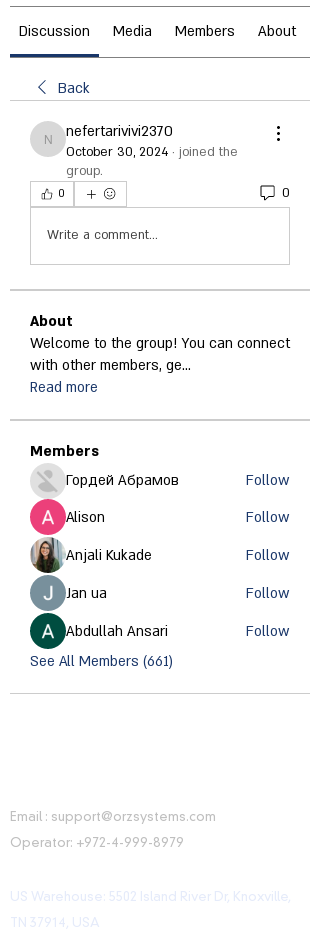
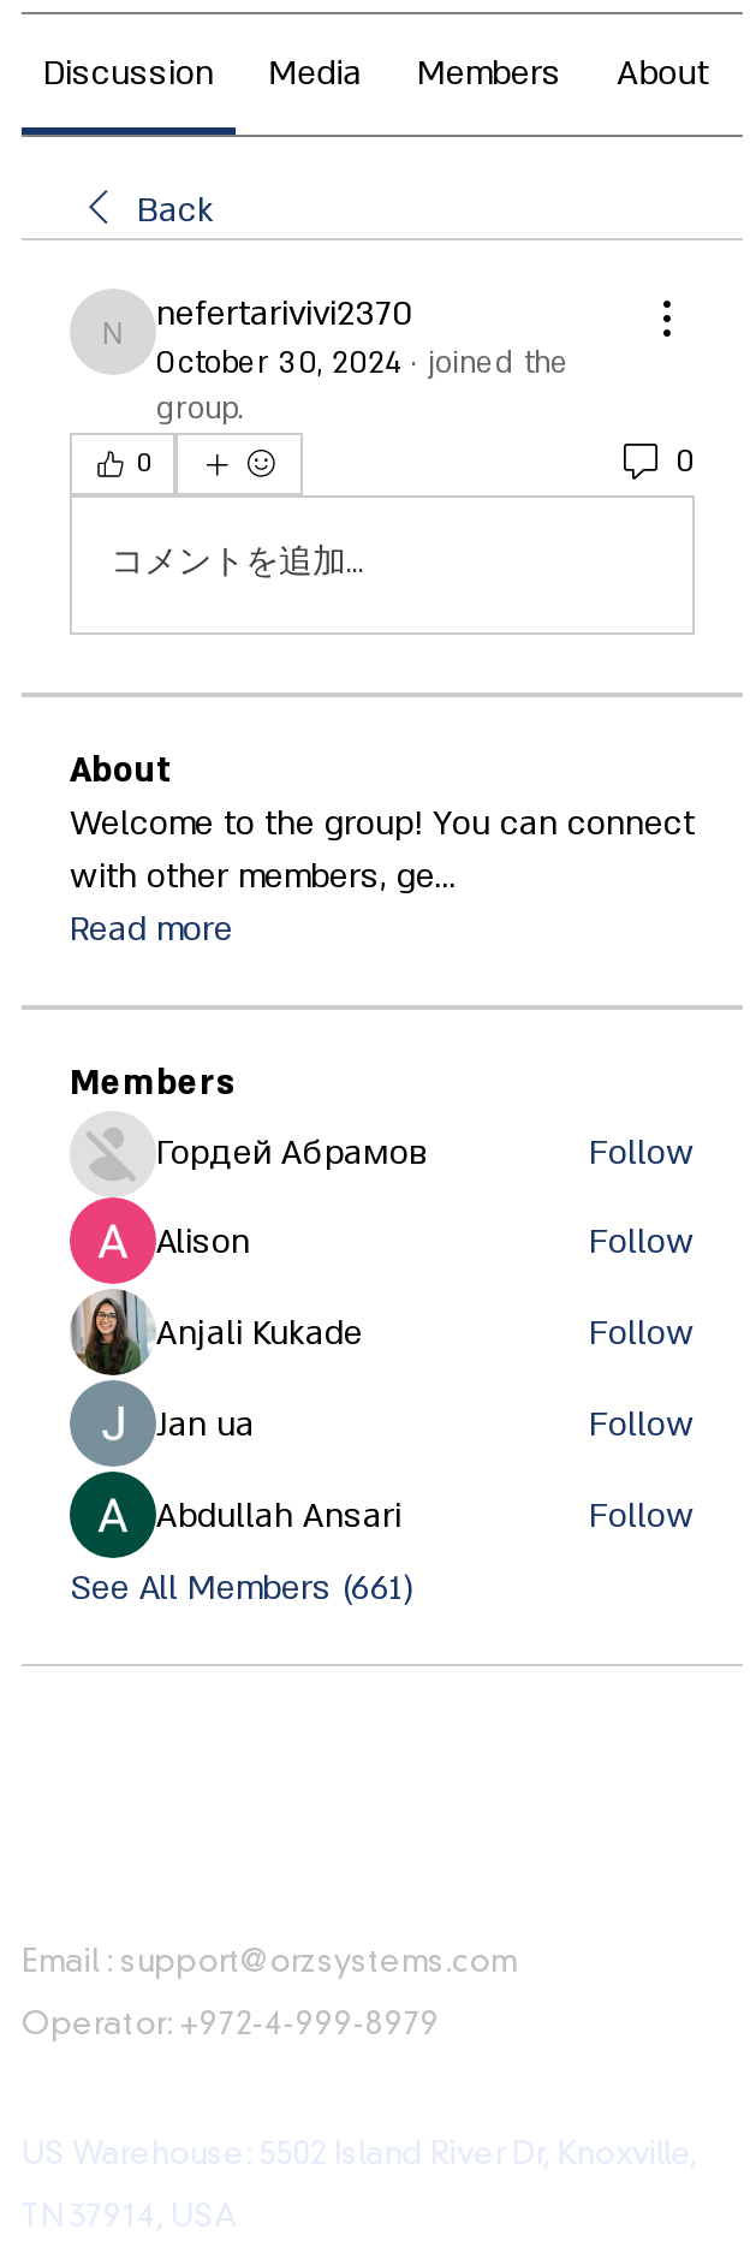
[47,227,158,243] Write a comment... -> [111,544,368,583] コメントを追加…

